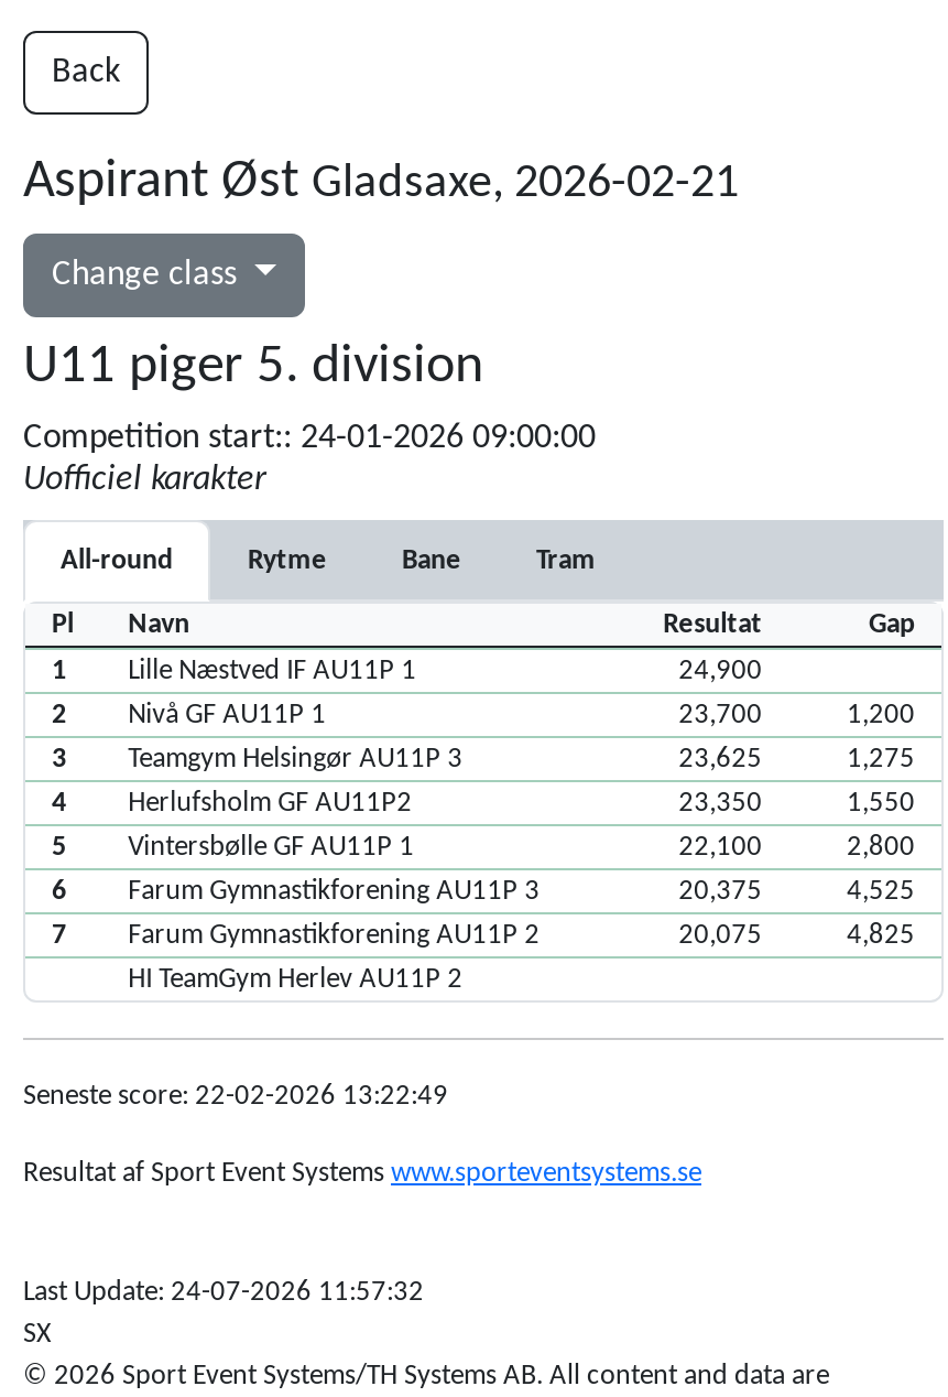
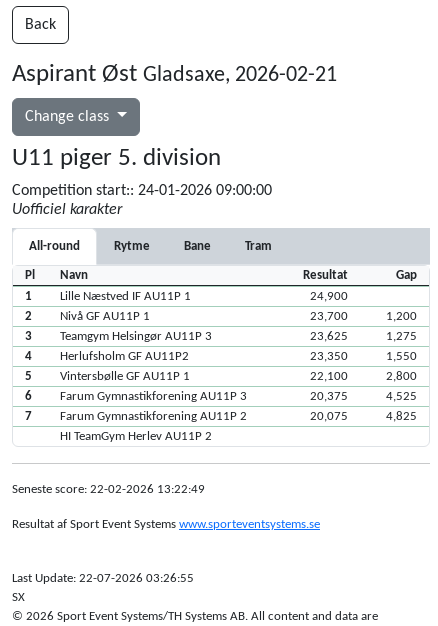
[23,1278,424,1307] Last Update: 24-07-2026 11:57:32 -> [12,572,194,585] Last Update: 22-07-2026 03:26:55

